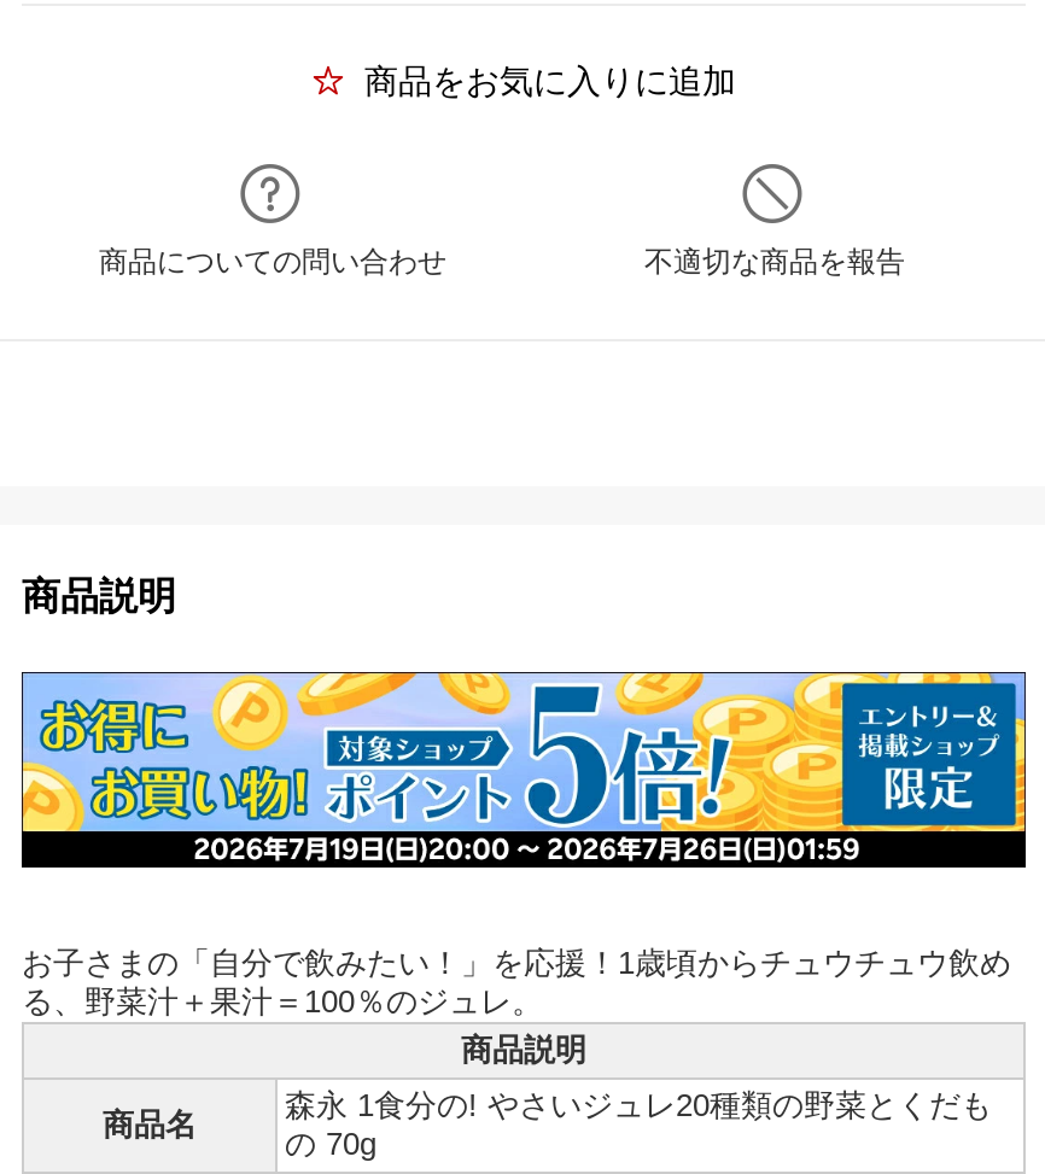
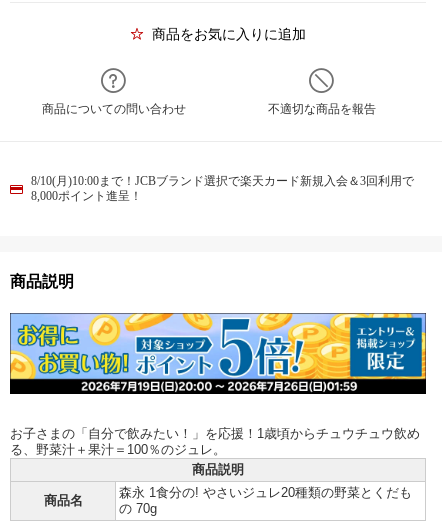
none -> [31,174,414,203] 8/10(月)10:00まで！JCBブランド選択で楽天カード新規入会＆3回利用で | 8,000ポイント進呈！

